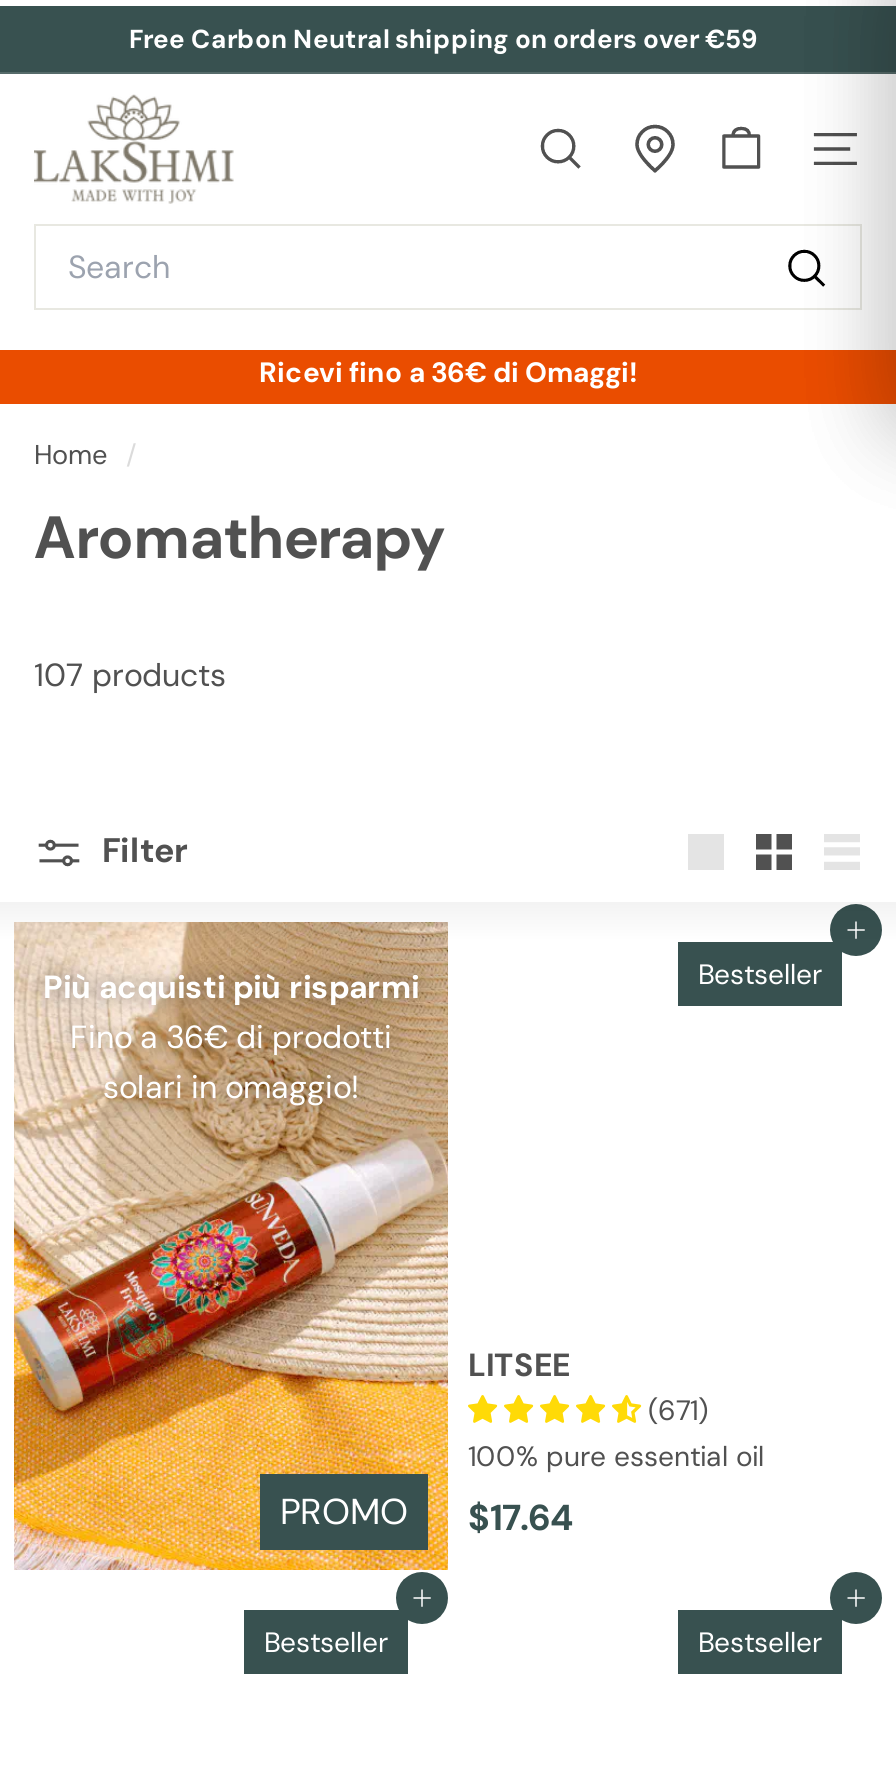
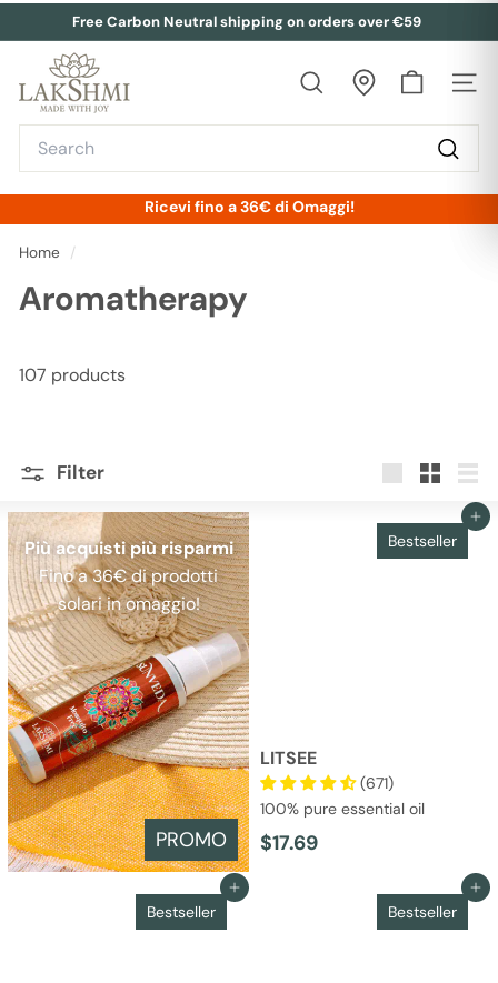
[280,1488,594,1542] PROMO $17.64 $ -> [156,827,329,857] PROMO $17.69 $

